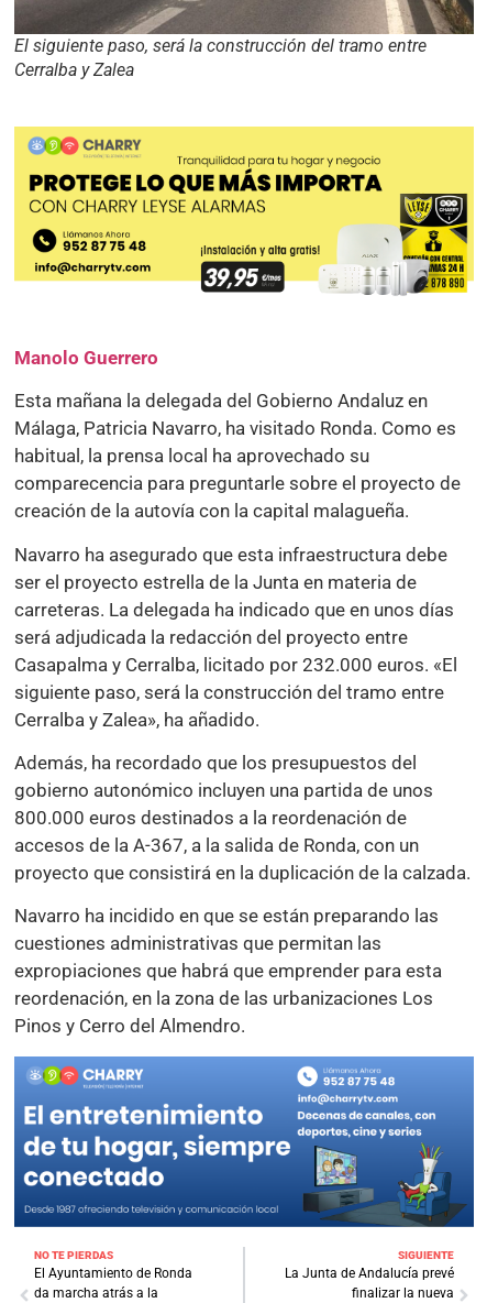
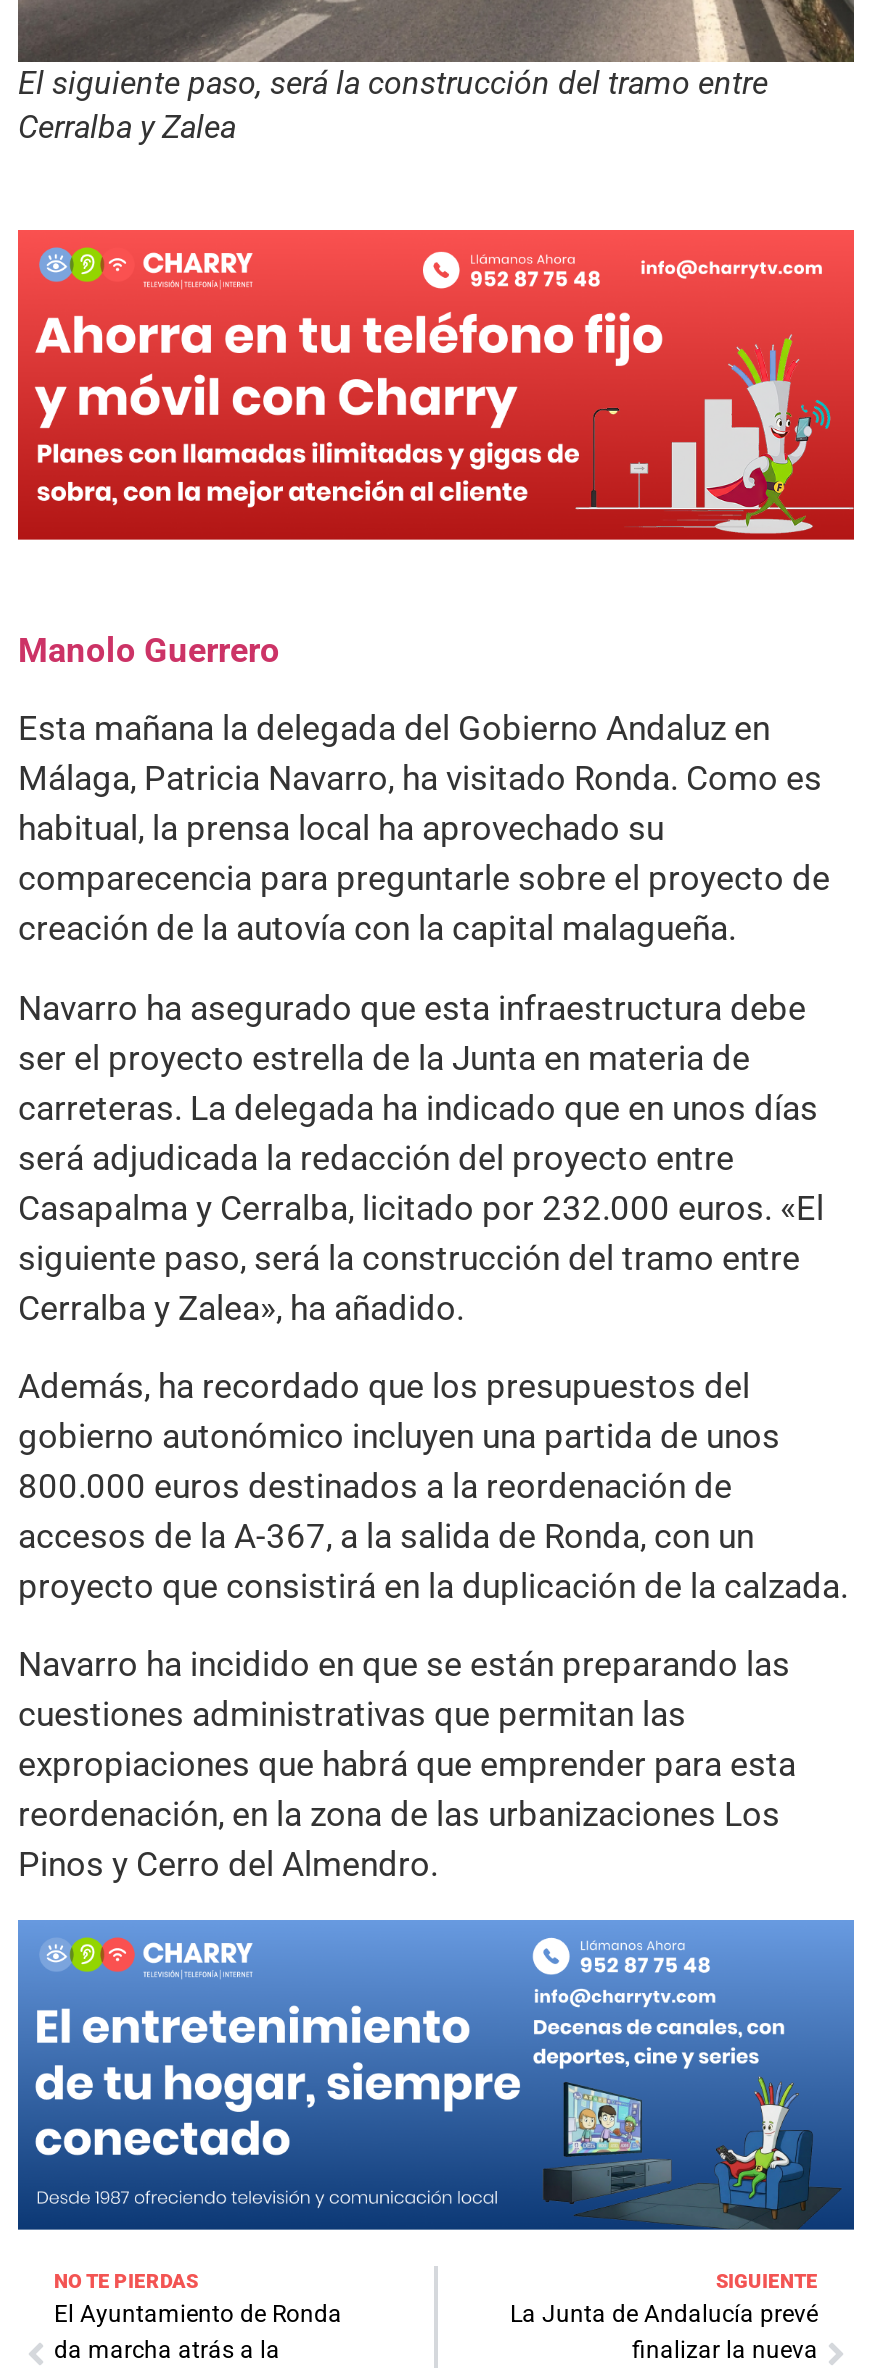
[13,125,475,297] [image] -> [16,228,856,542] [image]

